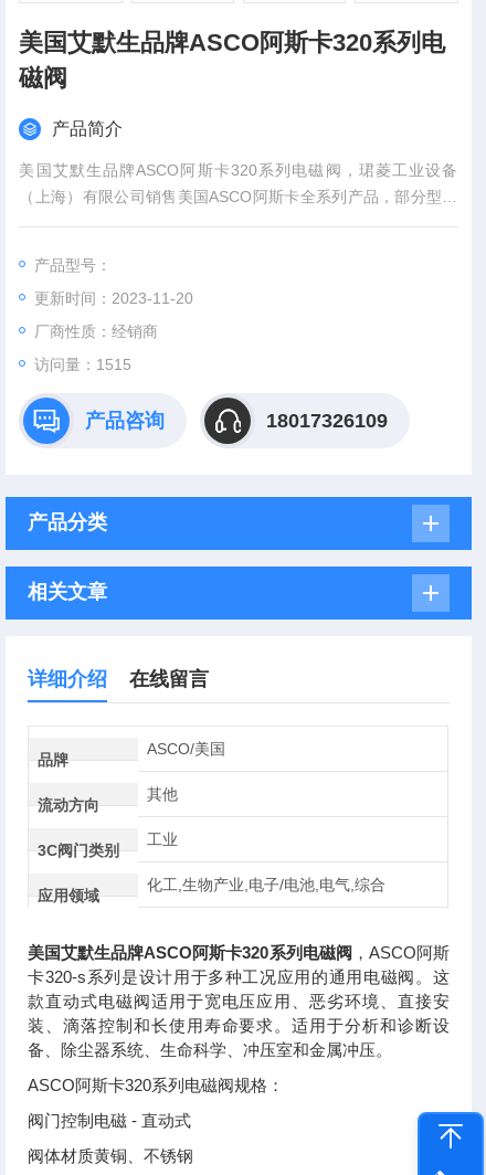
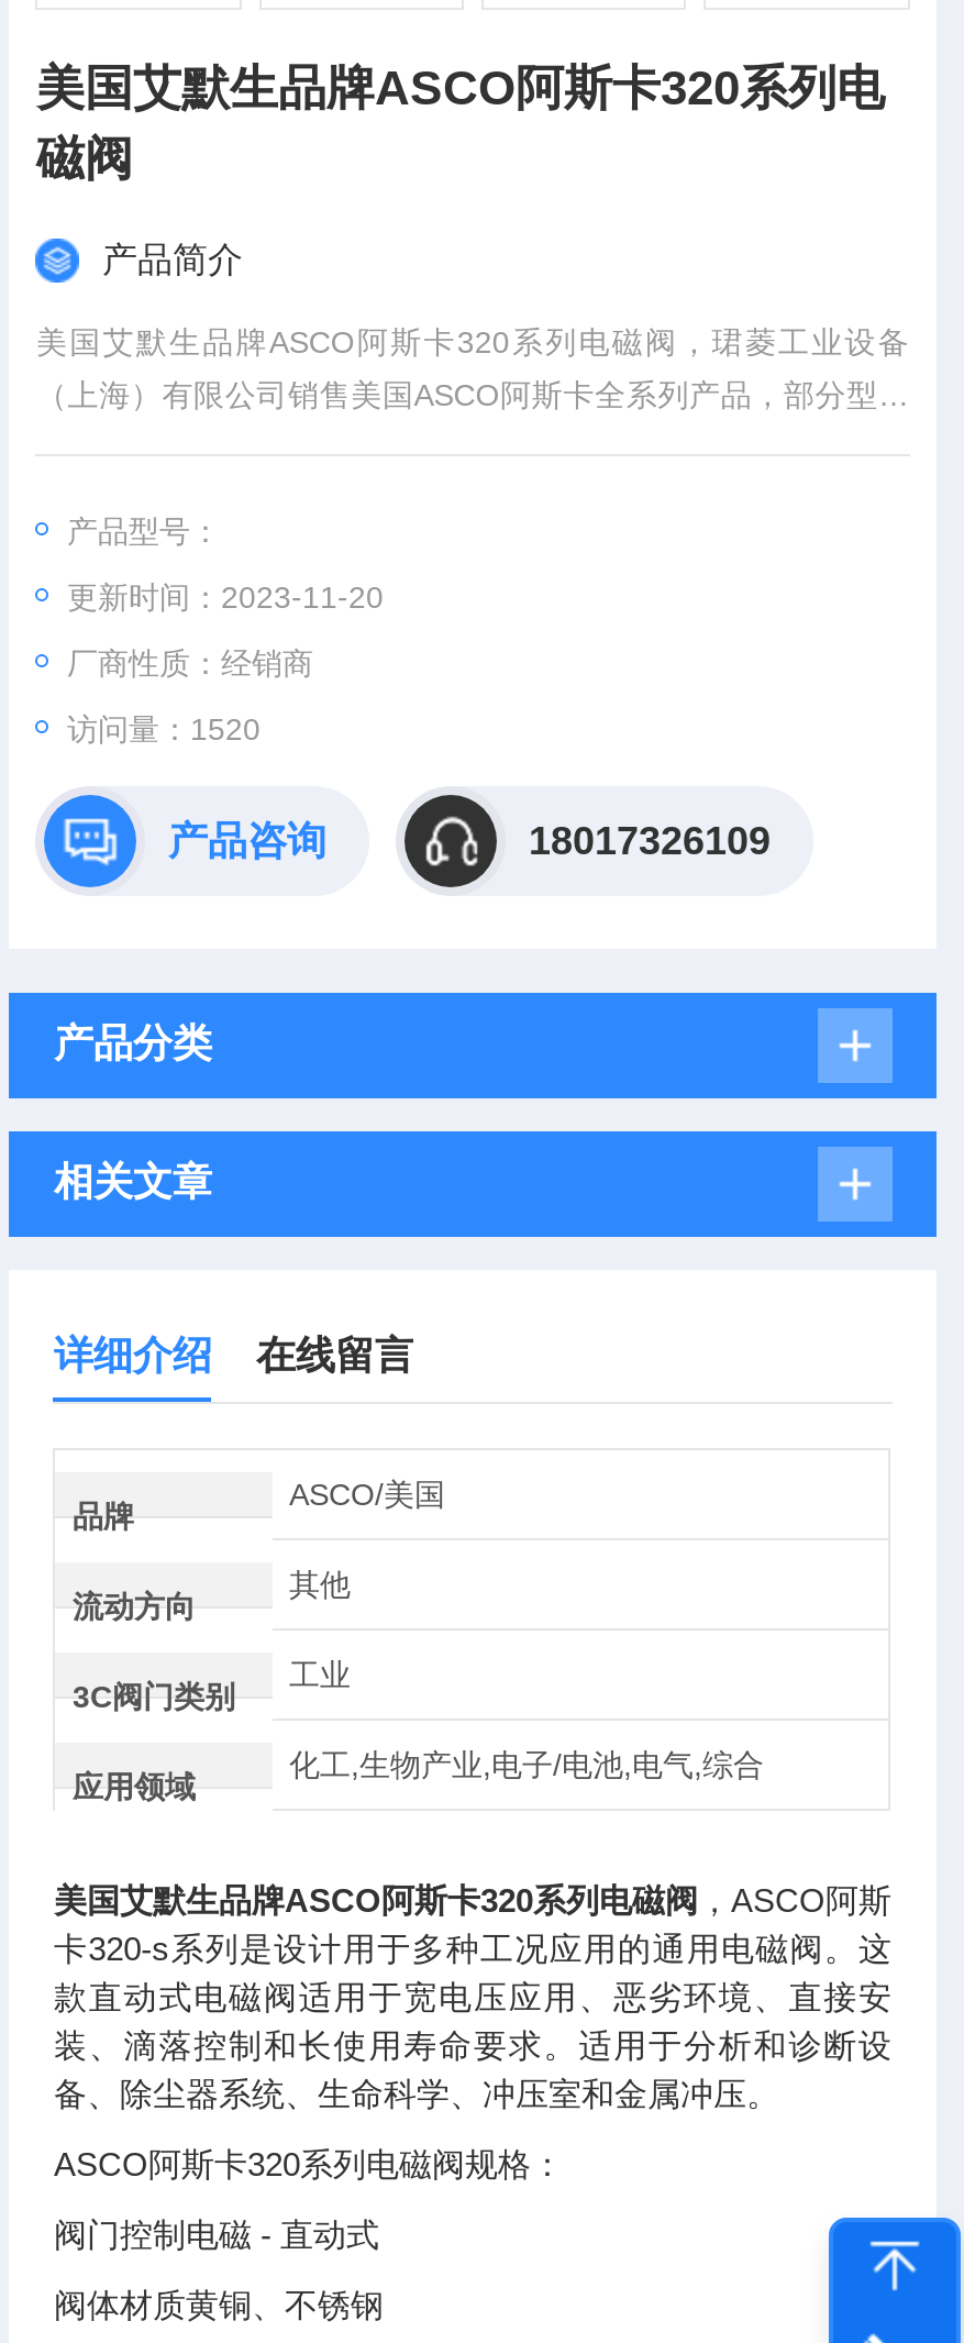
[35,356,132,373] 访问量：1515 -> [67,711,260,747] 访问量：1520

